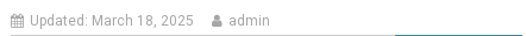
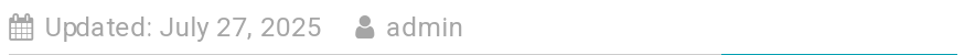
[30,13,194,29] Updated: March 18, 2025 -> [44,12,322,43] Updated: July 27, 2025

